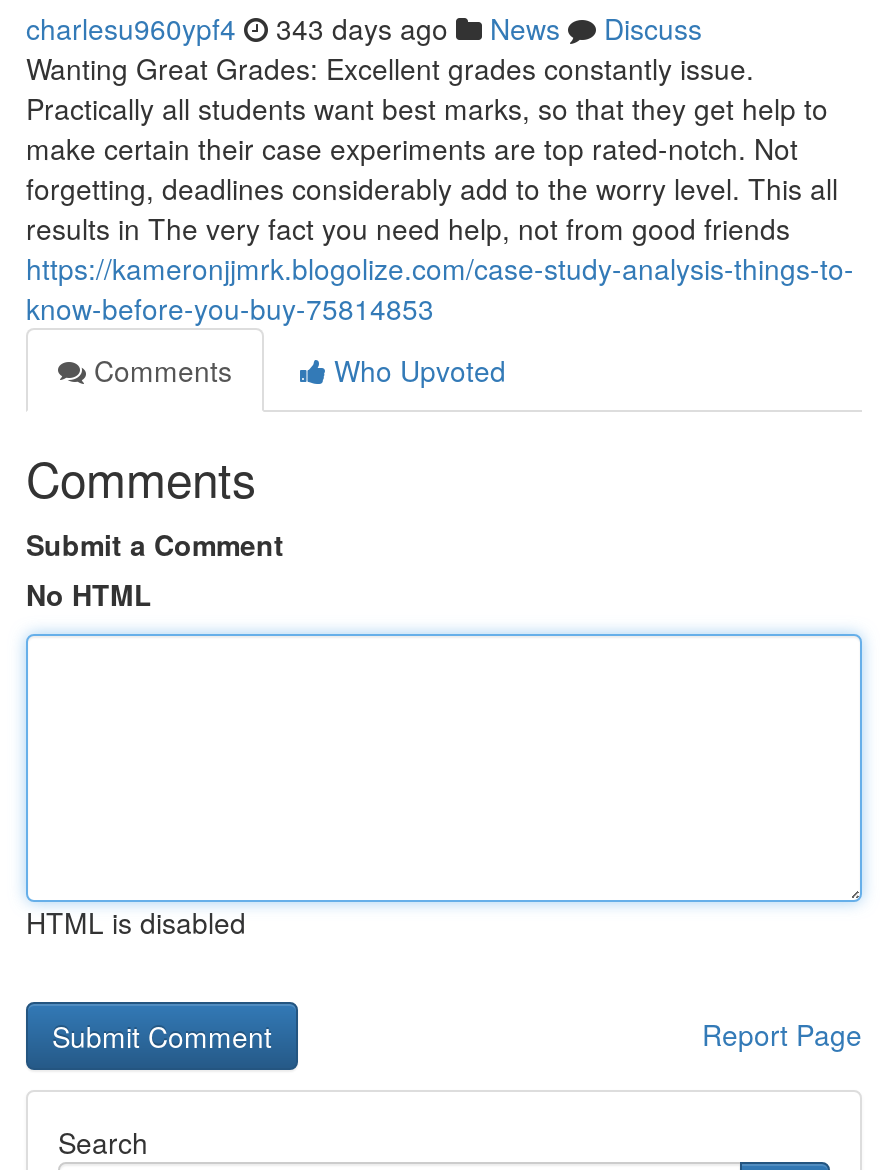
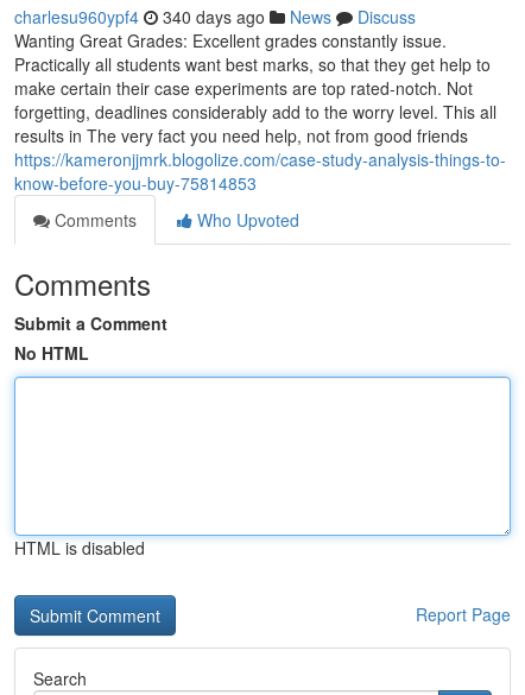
[26,8,702,48] charlesu960ypf4 343 days ago News Discuss -> [14,5,416,29] charlesu960ypf4 340 days ago News Discuss

